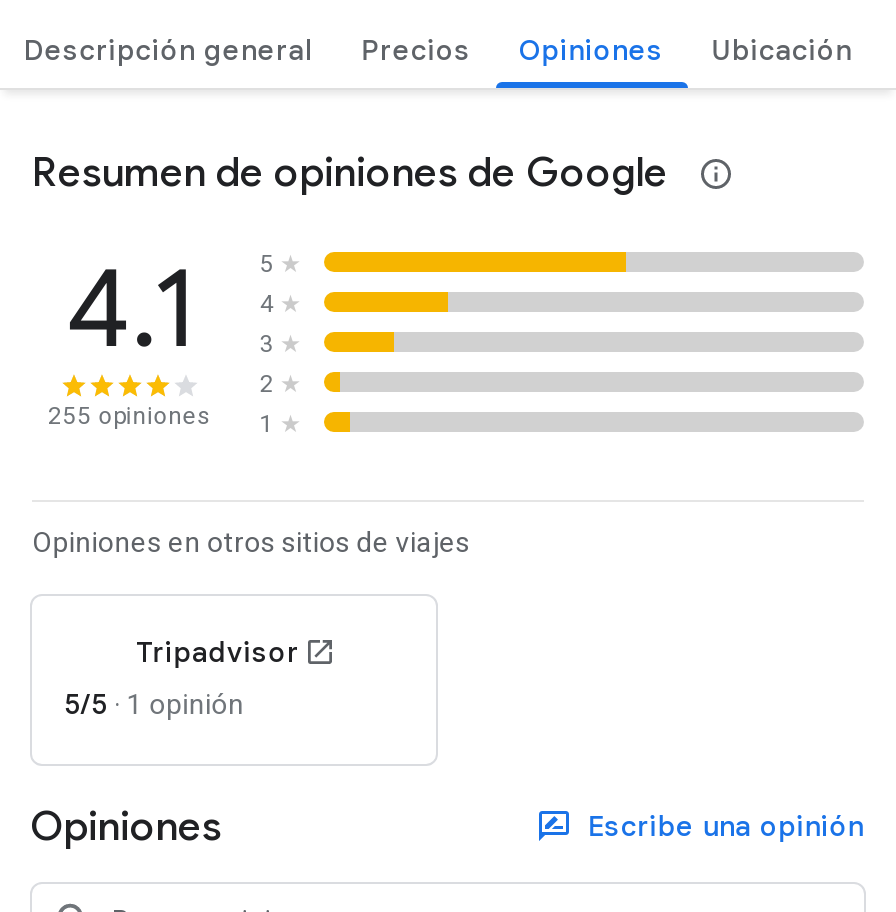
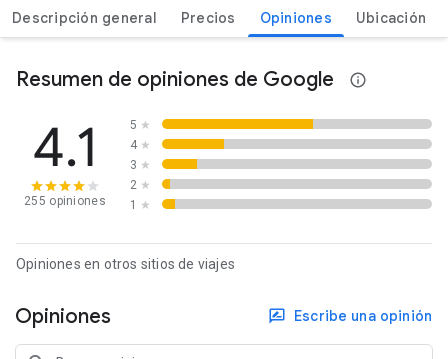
[64,634,300,722] Tripadvisor | 5/5 · 1 opinión -> none

